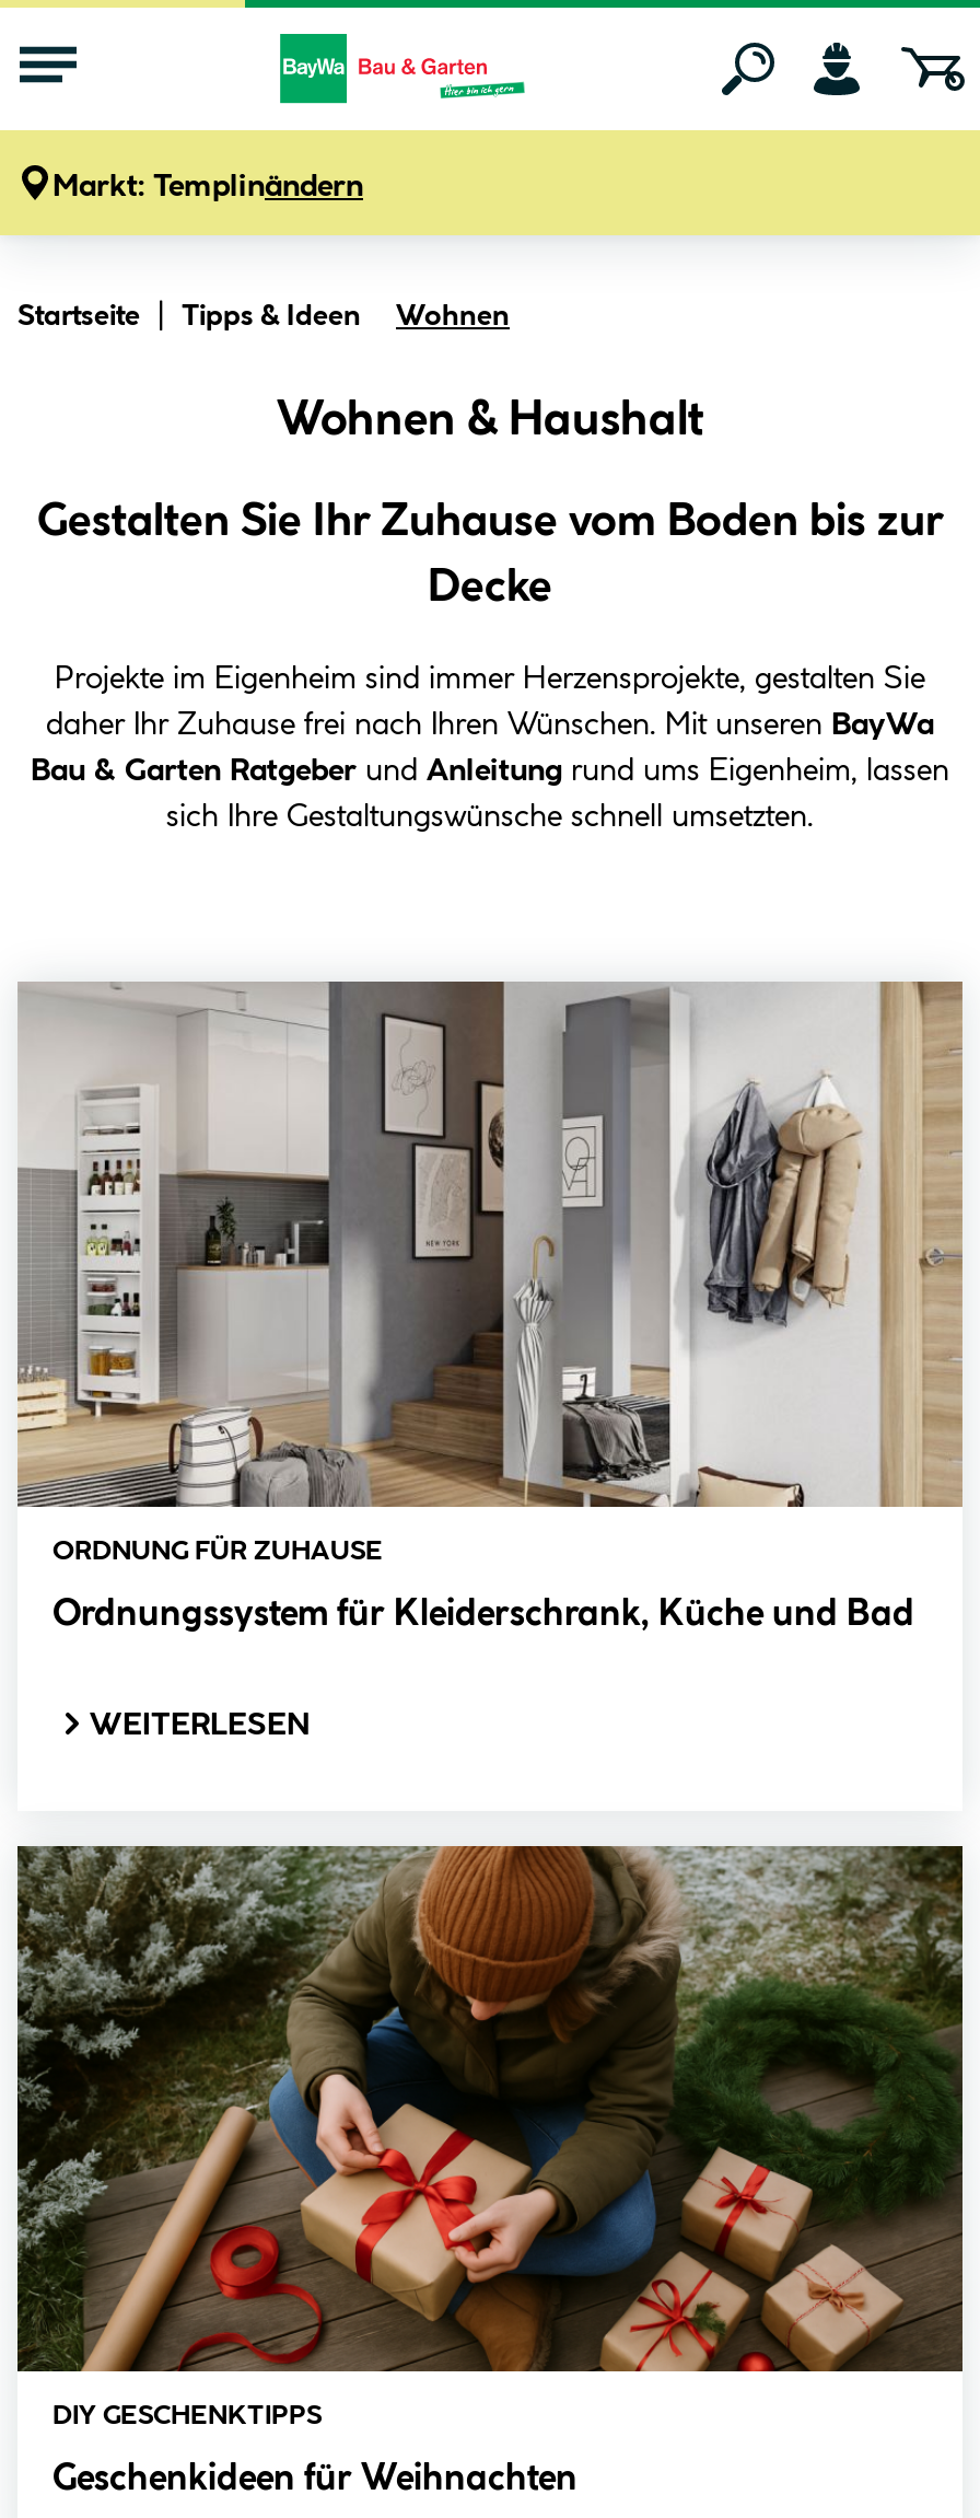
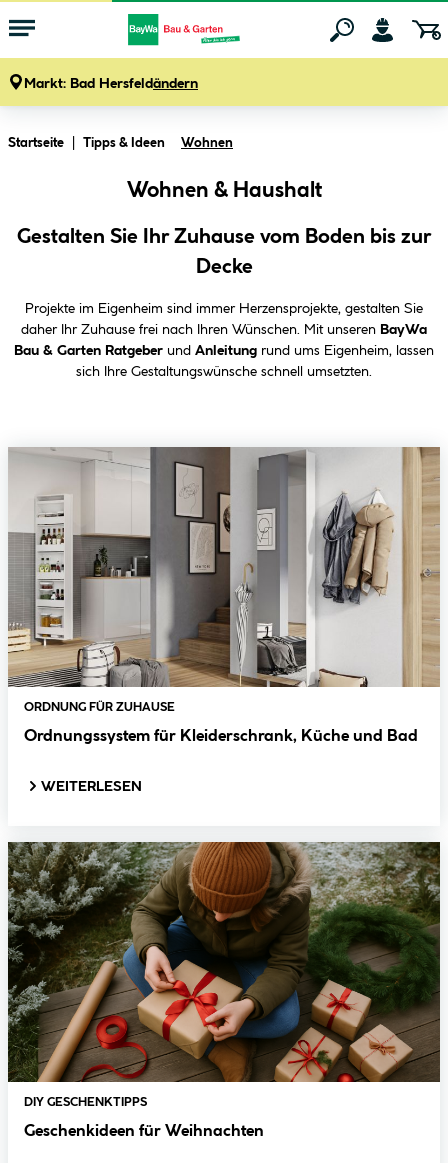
[52,171,363,201] Markt: Templinändern -> [24,76,198,90] Markt: Bad Hersfeldändern

